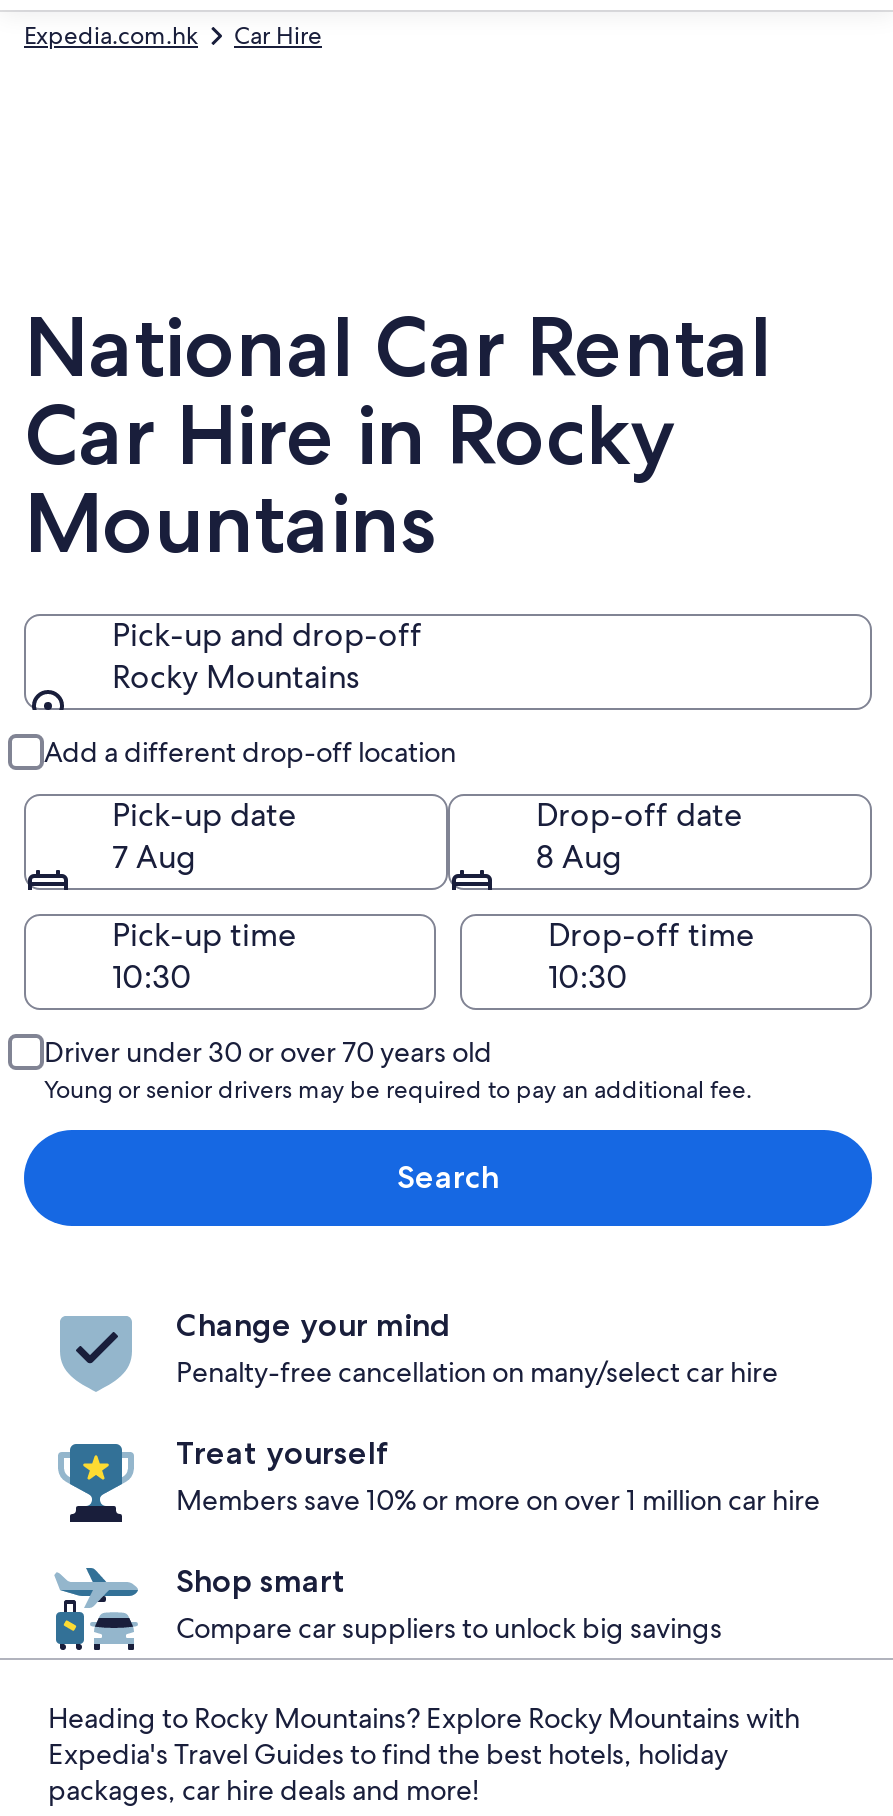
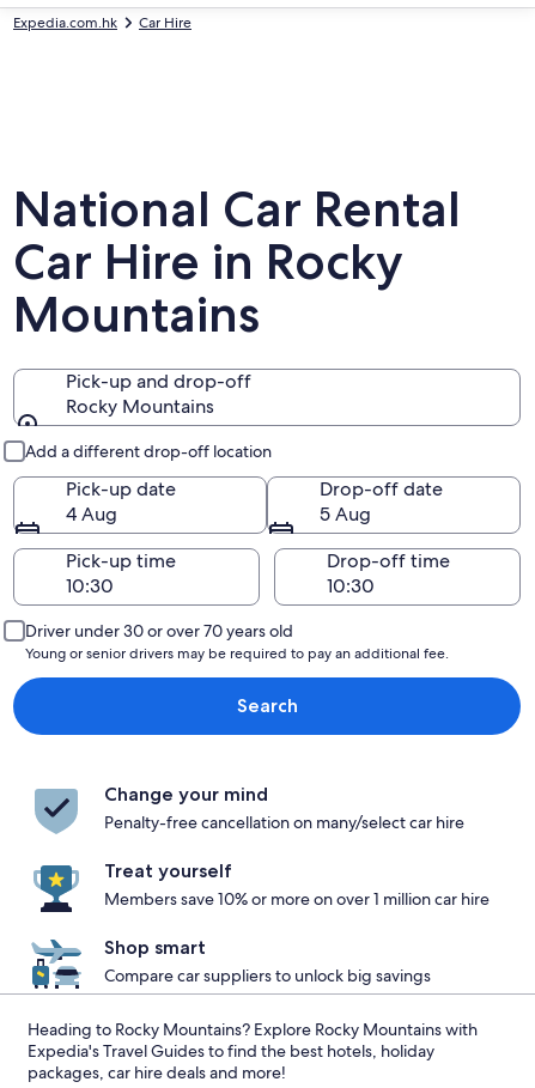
[112,836,196,878] 7 Aug -> [66,502,117,527] 4 Aug
[536,836,622,878] 8 Aug -> [320,502,371,527] 5 Aug

